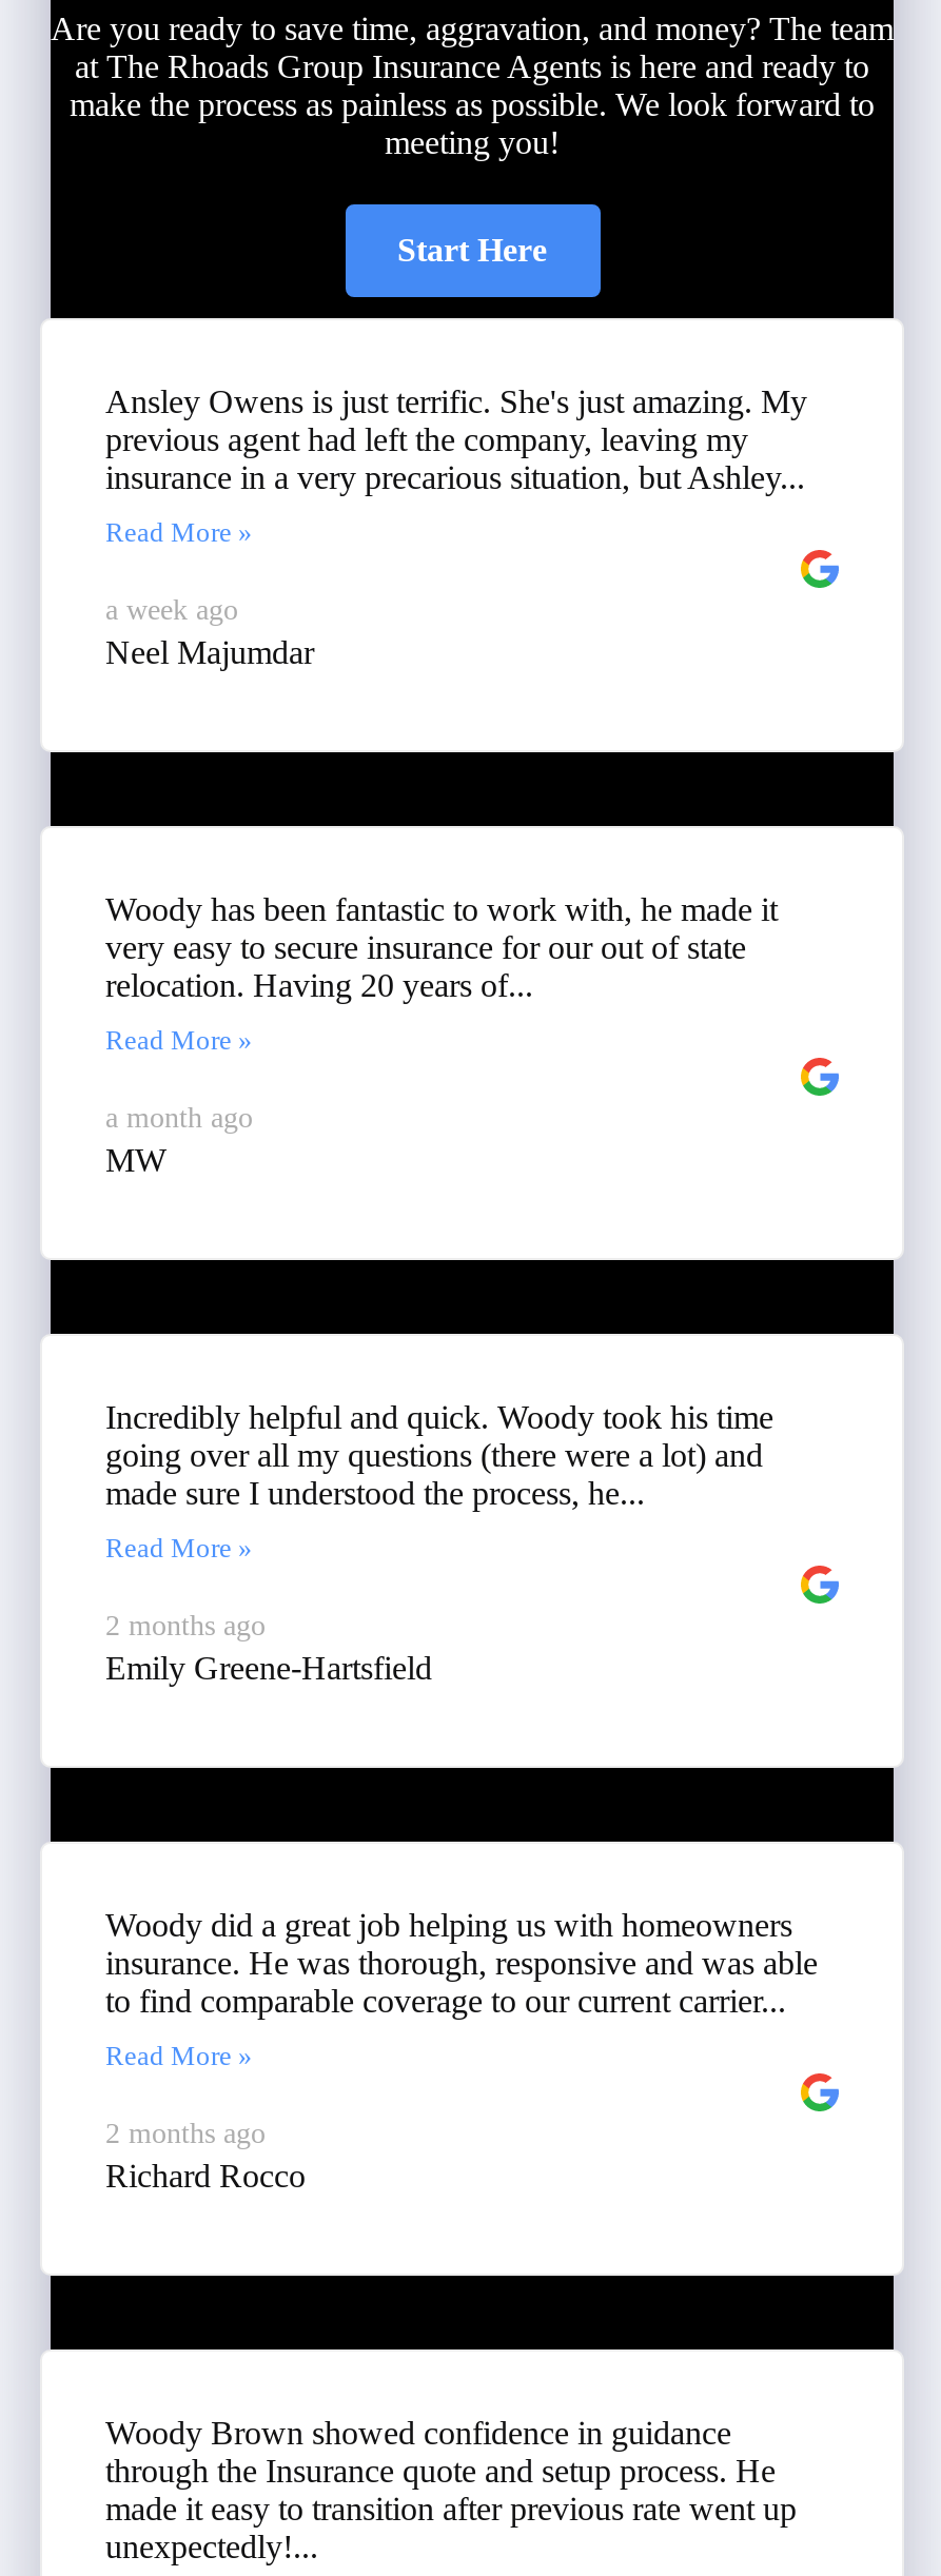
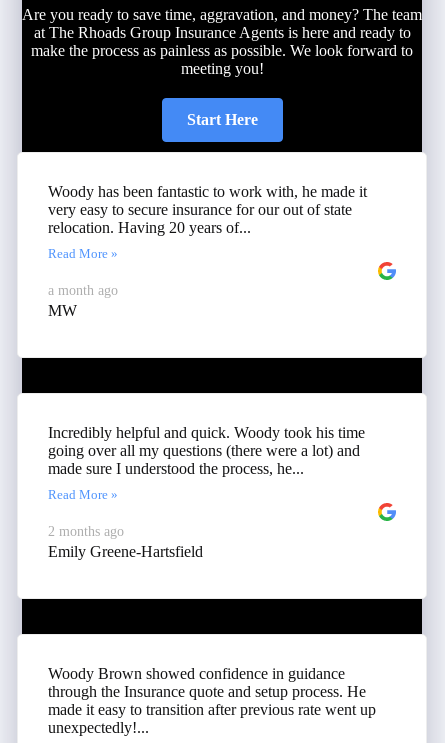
[105,384,807,670] Ansley Owens is just terrific. She's just amazing. My | previous agent had left the company, leaving my | insurance in a very precarious situation, but Ashley... | Read More » | a week ago | Neel Majumdar -> none
[105,1907,818,2194] Woody did a great job helping us with homeowners | insurance. He was thorough, responsive and was able | to find comparable coverage to our current carrier... | Read More » | 2 months ago | Richard Rocco -> none

